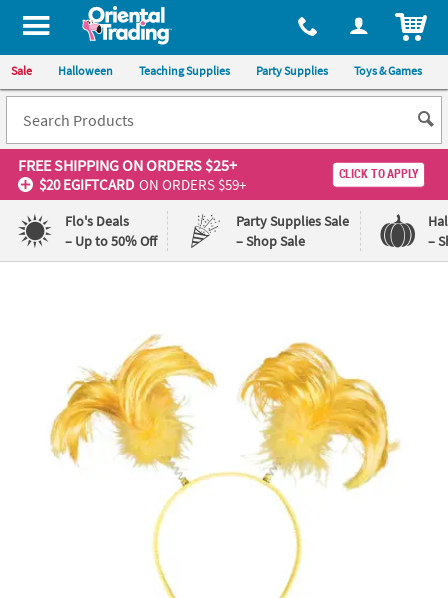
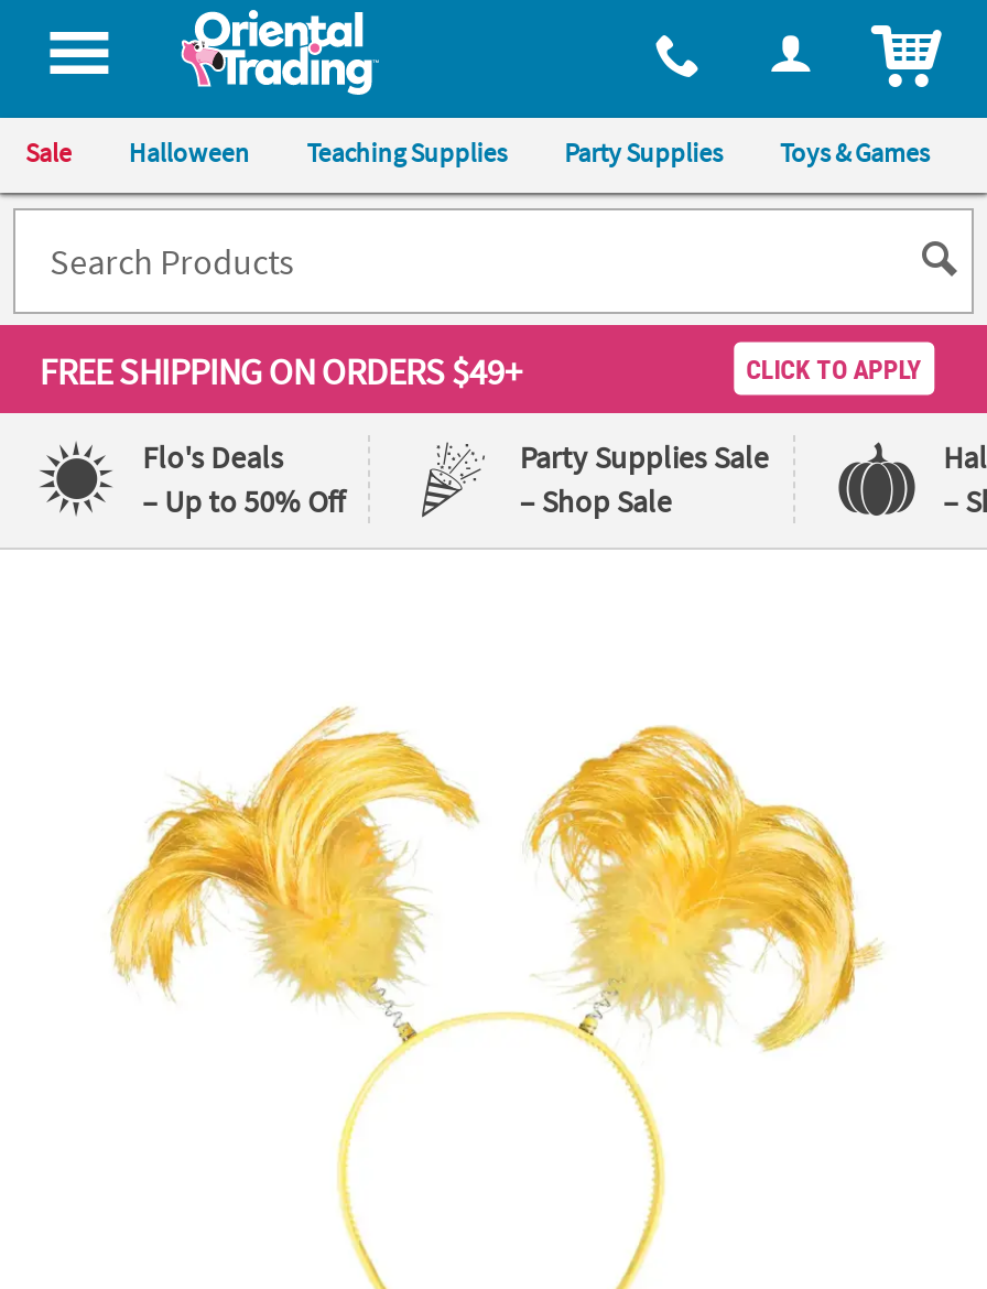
[18,155,246,194] FREE SHIPPING ON ORDERS $25+ | $20 EGIFTCARD ON ORDERS $59+ -> [39,349,522,393] FREE SHIPPING ON ORDERS $49+

